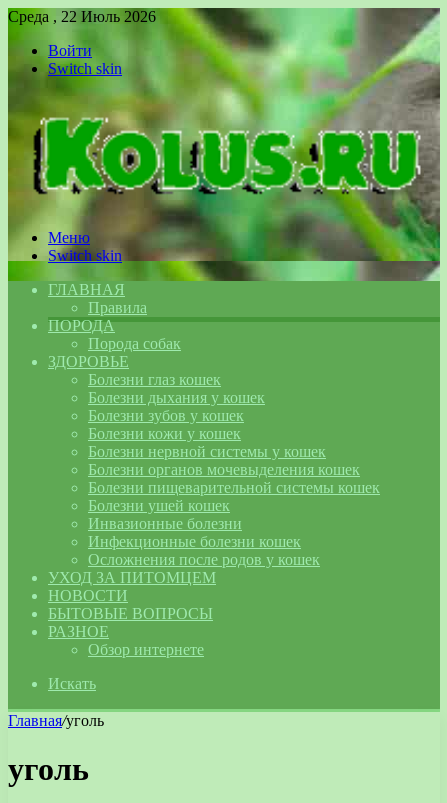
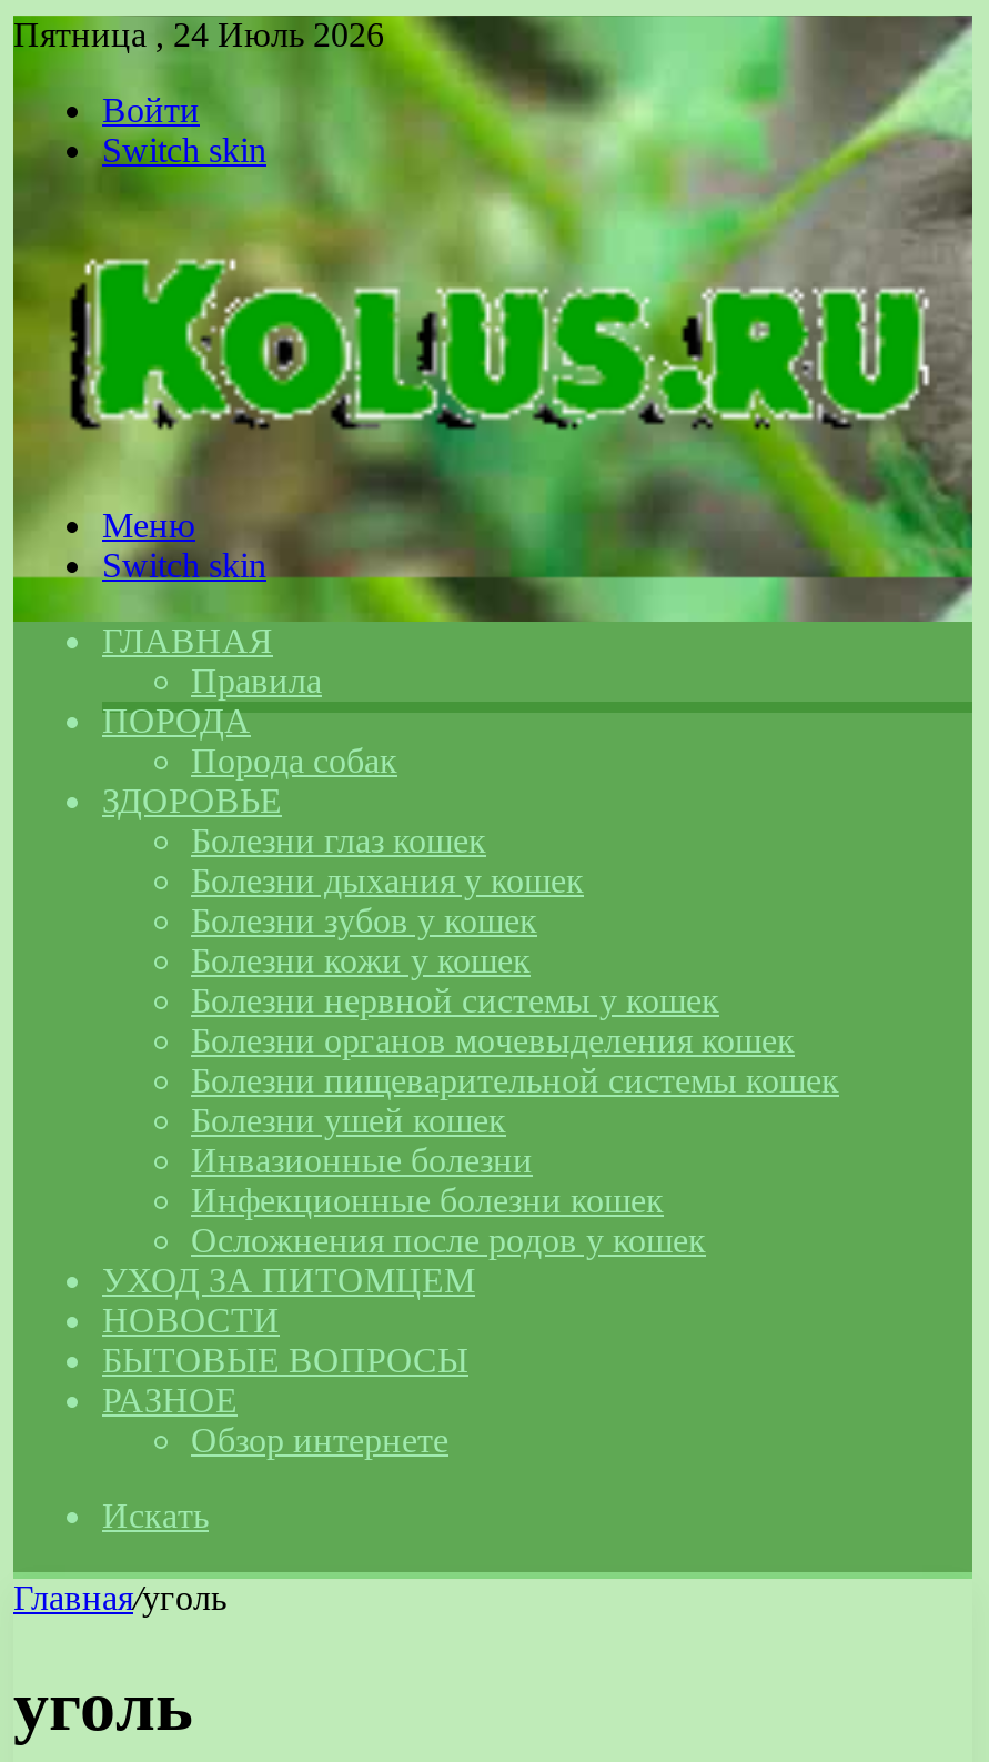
[8,8,156,25] Среда , 22 Июль 2026 -> [13,16,384,53] Пятница , 24 Июль 2026

